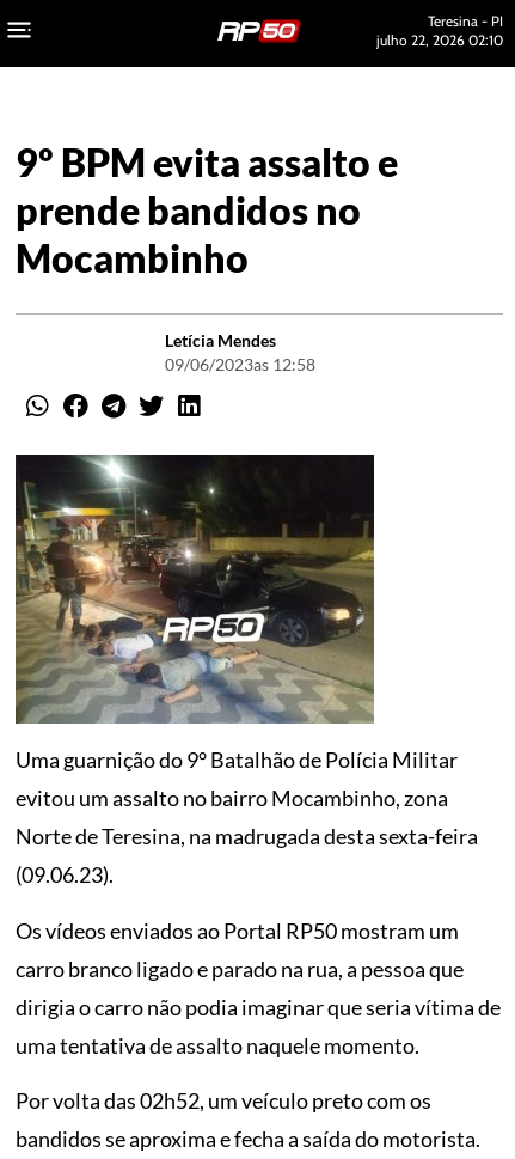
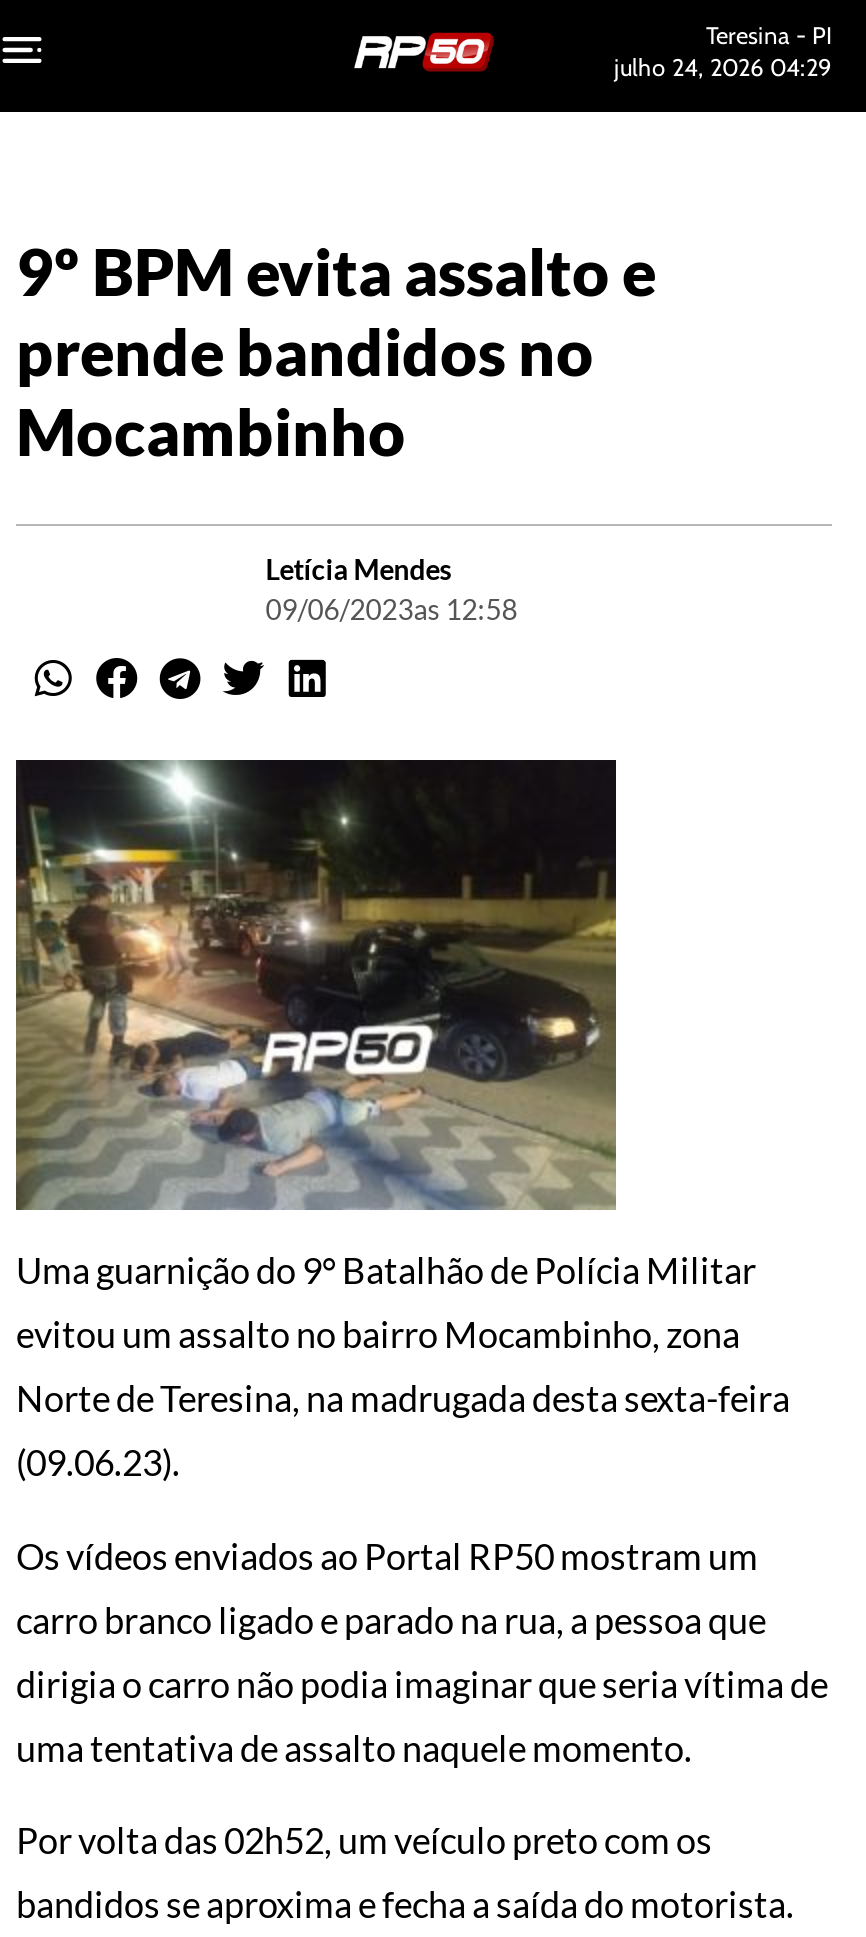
[376,31,503,49] julho 22, 2026 02:10 -> [614,52,832,82] julho 24, 2026 04:29

